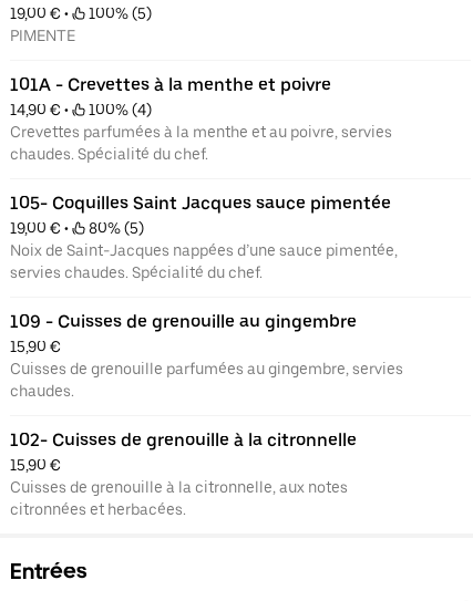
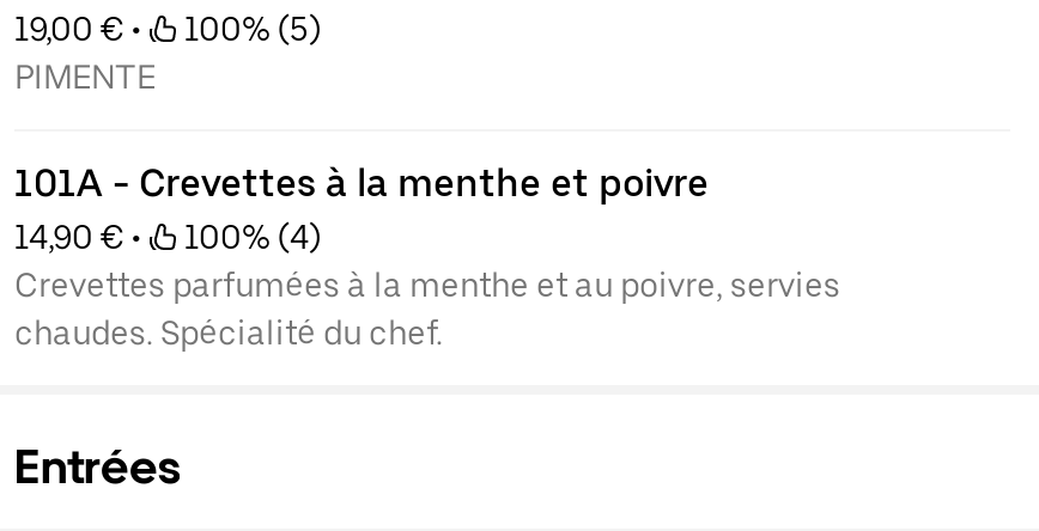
[10,192,403,518] 105- Coquilles Saint Jacques sauce pimentée | 19,00 € • | 80% (5) | Noix de Saint-Jacques nappées d’une sauce pimentée, | servies chaudes. Spécialité du chef. | 109 - Cuisses de grenouille au gingembre | 15,90 € | Cuisses de grenouille parfumées au gingembre, servies | chaudes. | 102- Cuisses de grenouille à la citronnelle | 15,90 € | Cuisses de grenouille à la citronnelle, aux notes | citronnées et herbacées. -> none

